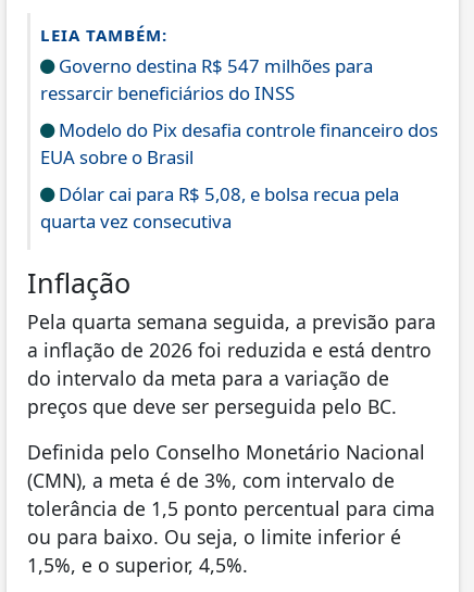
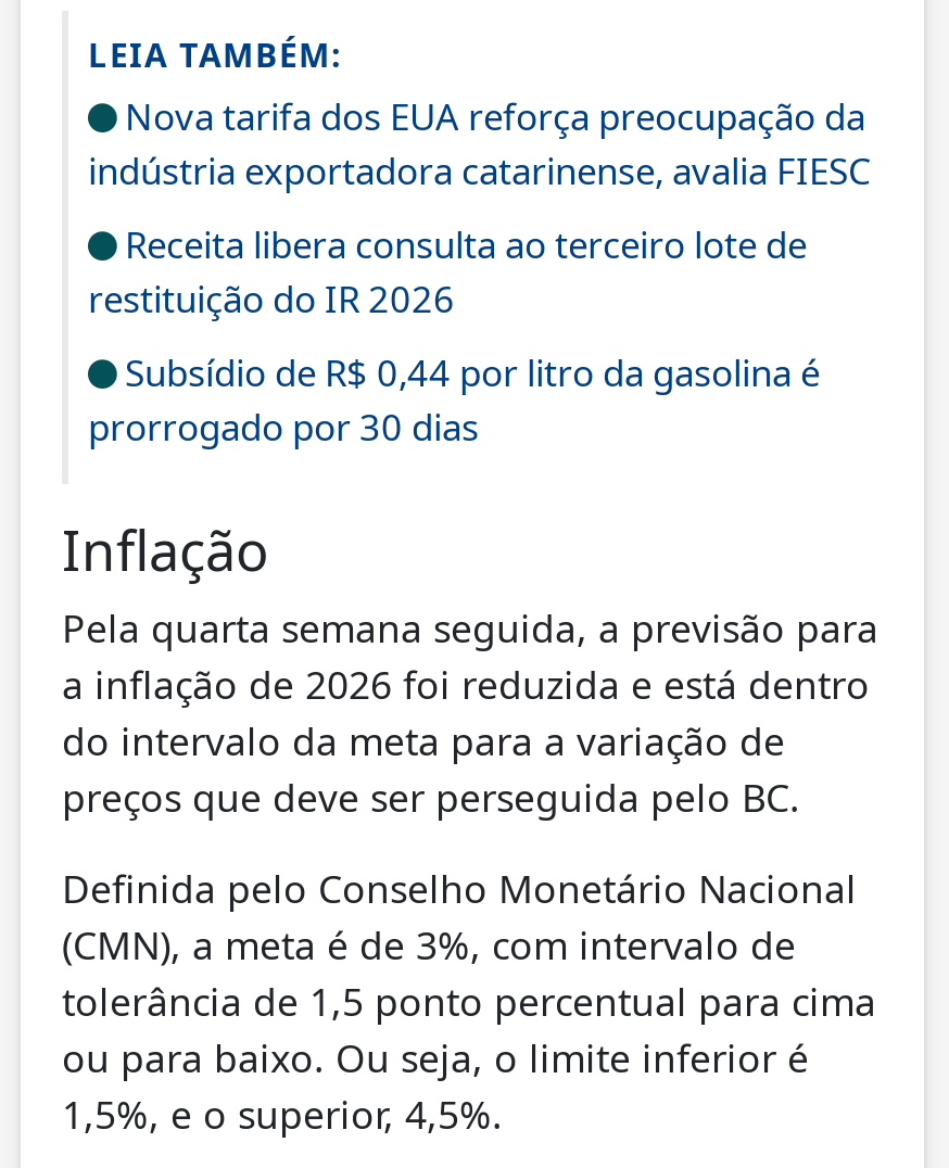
[40,53,373,105] Governo destina R$ 547 milhões para | ressarcir beneficiários do INSS -> [88,91,872,195] Nova tarifa dos EUA reforça preocupação da | indústria exportadora catarinense, avalia FIESC
[40,117,438,169] Modelo do Pix desafia controle financeiro dos | EUA sobre o Brasil -> [88,219,807,323] Receita libera consulta ao terceiro lote de | restituição do IR 2026
[40,181,399,233] Dólar cai para R$ 5,08, e bolsa recua pela | quarta vez consecutiva -> [88,347,820,451] Subsídio de R$ 0,44 por litro da gasolina é | prorrogado por 30 dias

